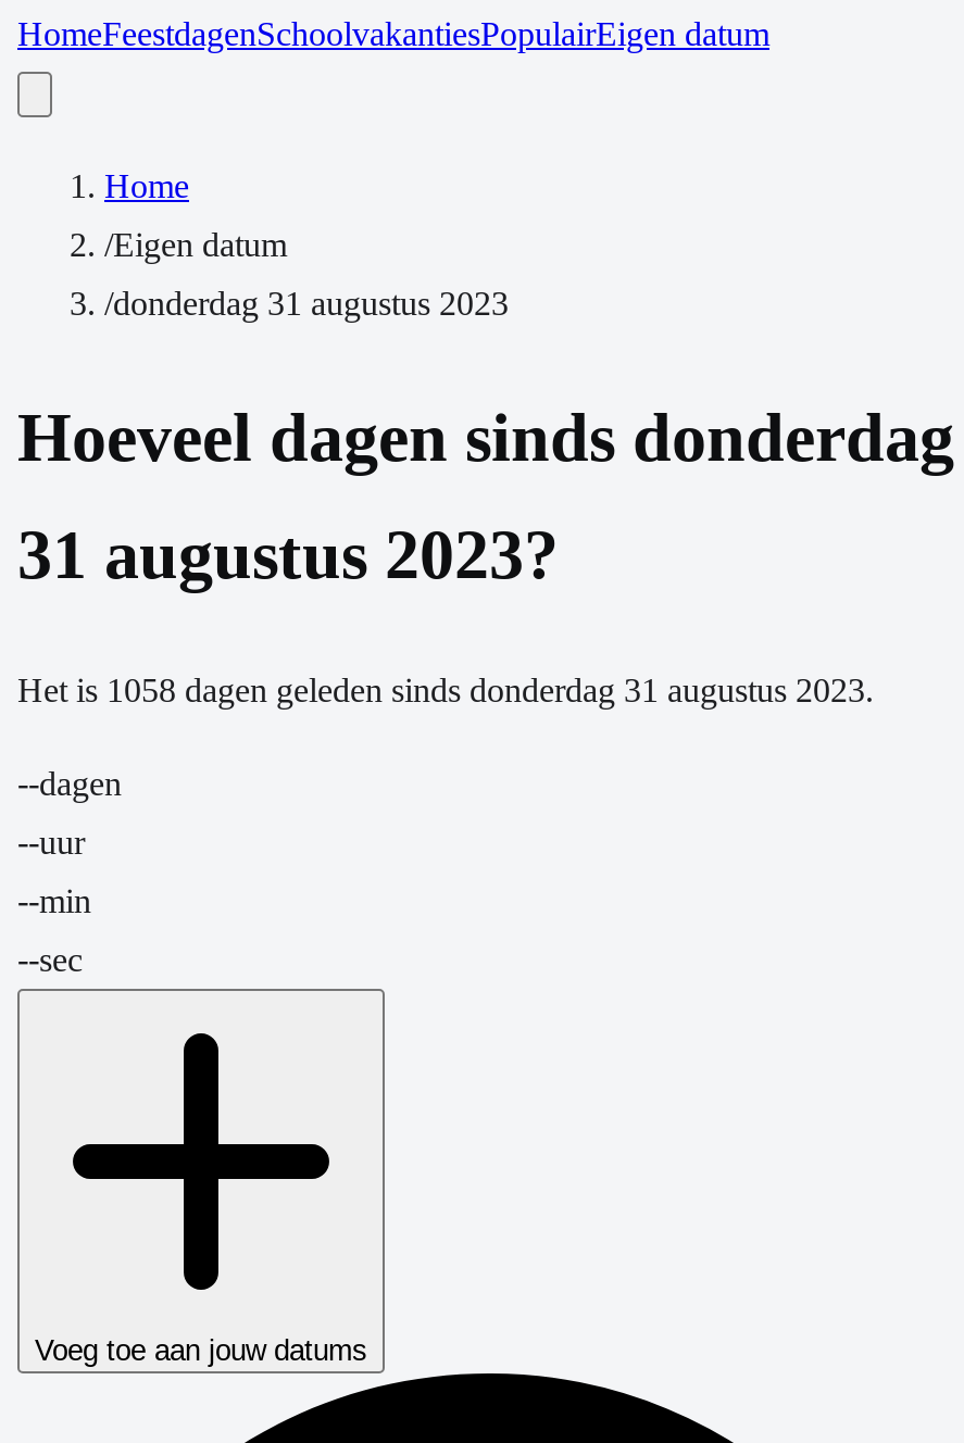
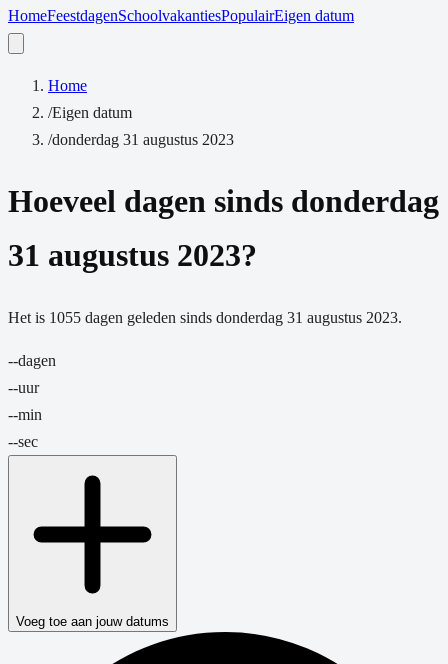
[17,671,874,708] Het is 1058 dagen geleden sinds donderdag 31 augustus 2023. -> [8,309,402,326] Het is 1055 dagen geleden sinds donderdag 31 augustus 2023.

